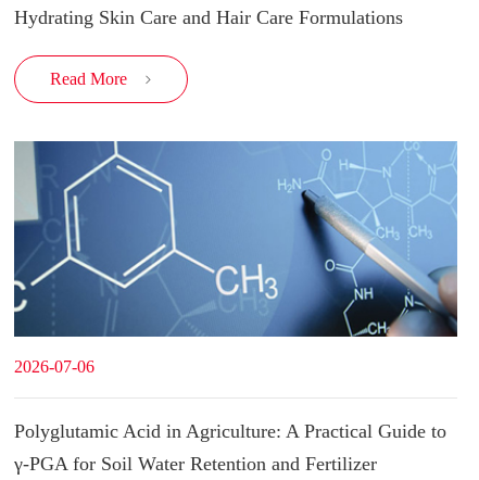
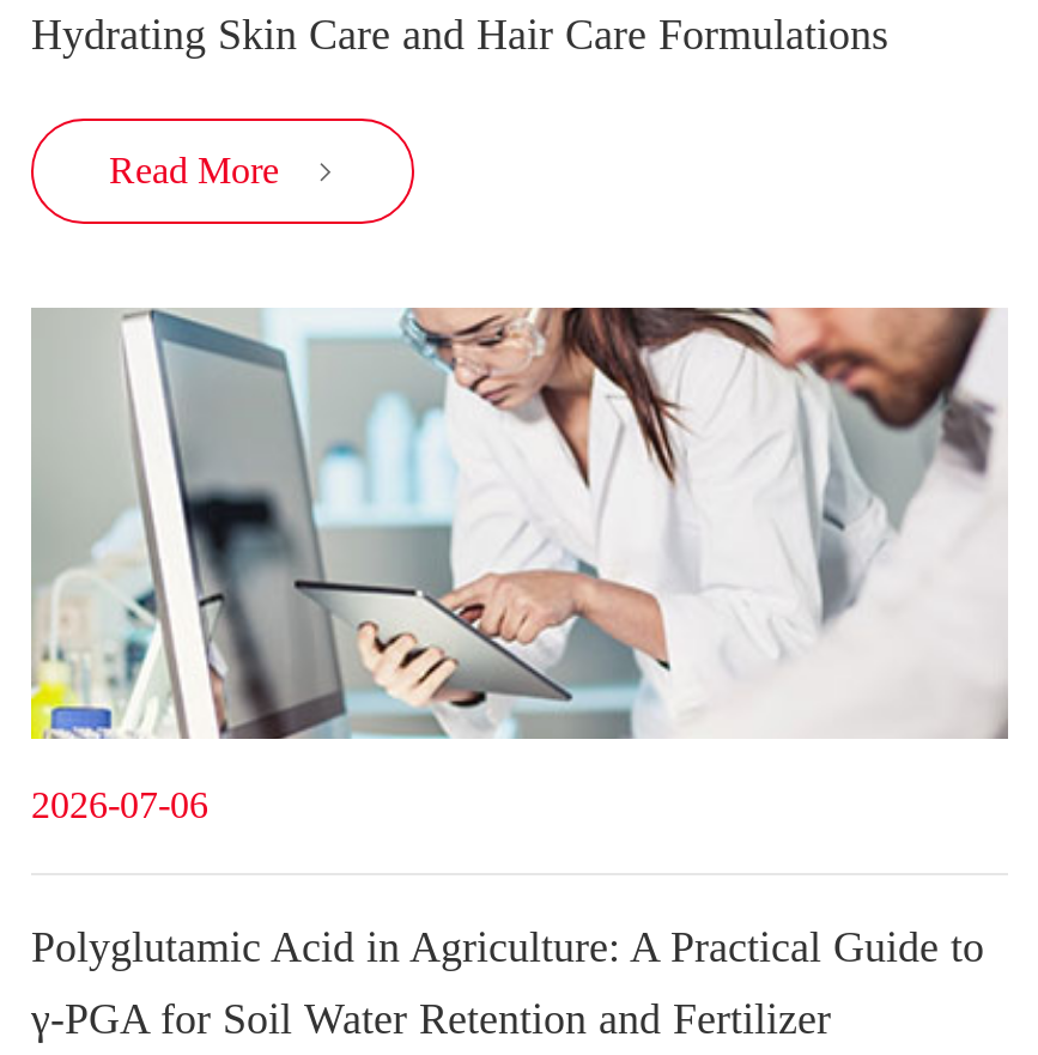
[13,140,457,338] [image] -> [29,305,1008,741] [image]

